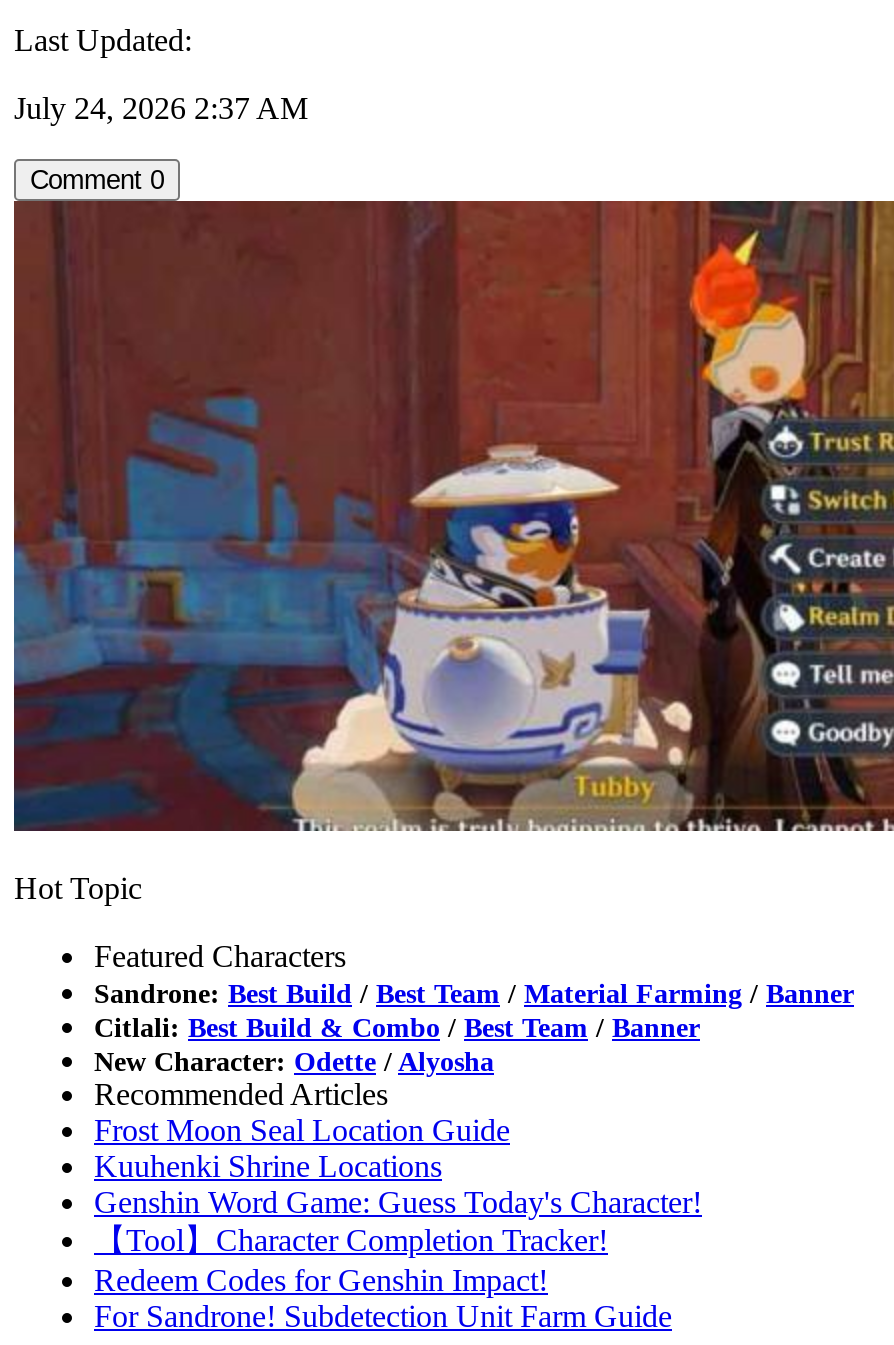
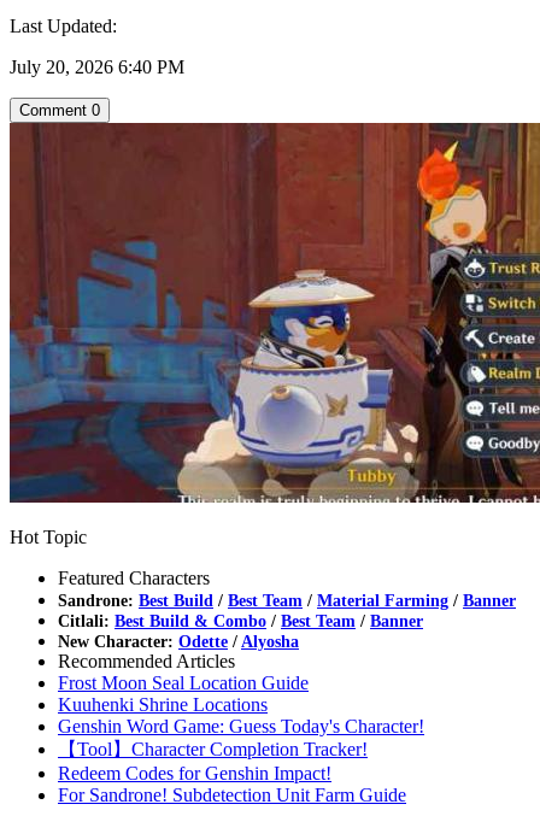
[14,90,308,124] July 24, 2026 2:37 AM -> [10,56,184,77] July 20, 2026 6:40 PM

